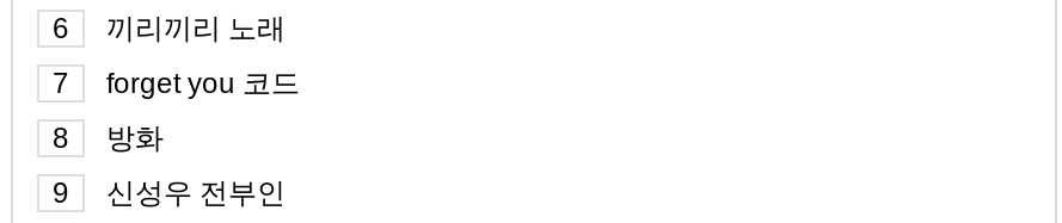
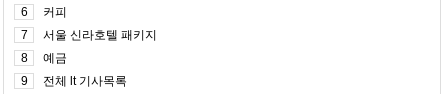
[106,12,286,45] 끼리끼리 노래 -> [43,5,67,19] 커피
[106,67,300,100] forget you 코드 -> [43,28,157,42] 서울 신라호텔 패키지
[106,122,164,155] 방화 -> [43,51,67,65] 예금
[106,176,286,210] 신성우 전부인 -> [43,74,127,88] 전체 lt 기사목록

